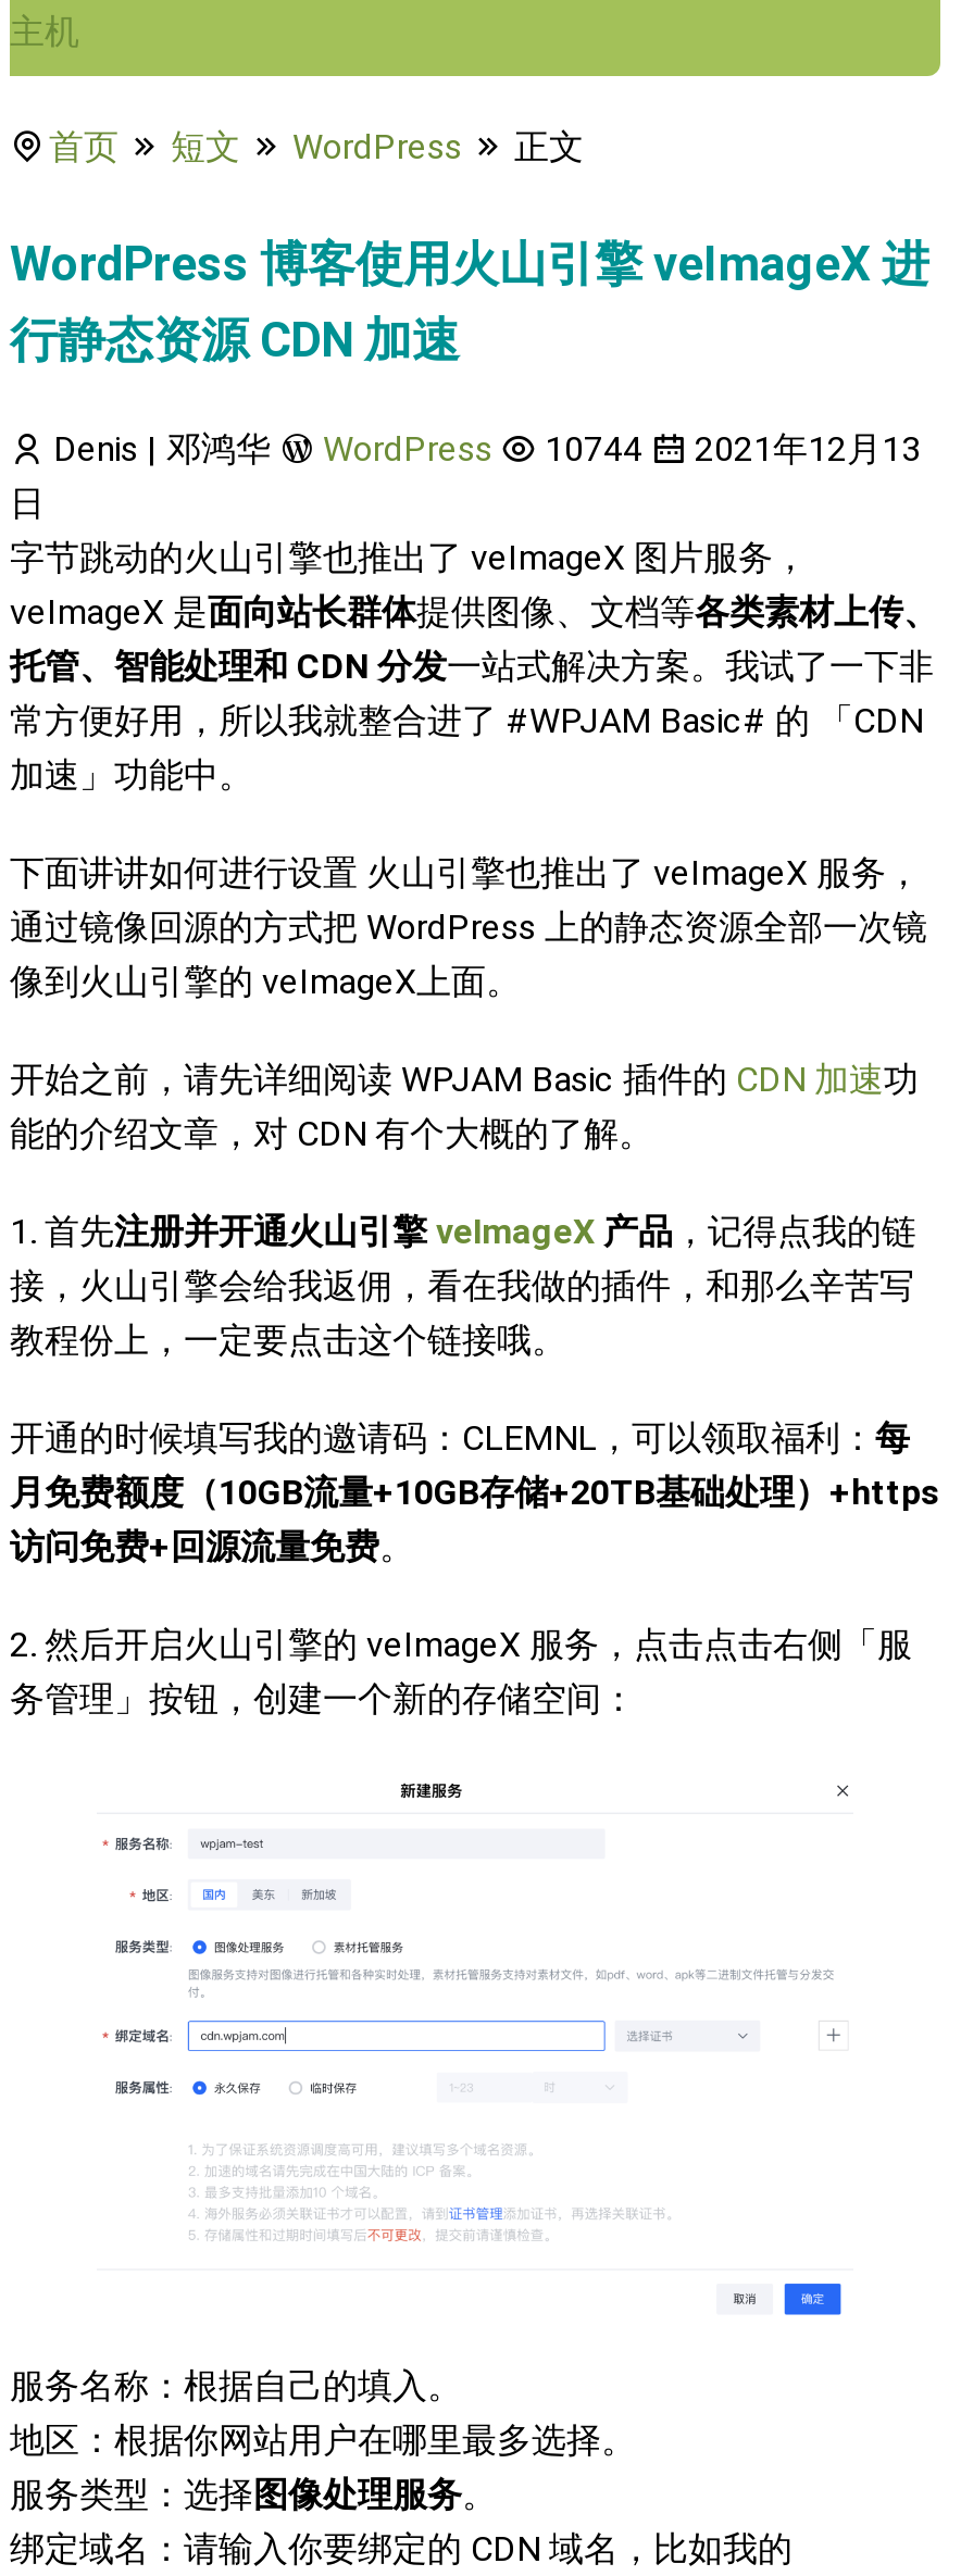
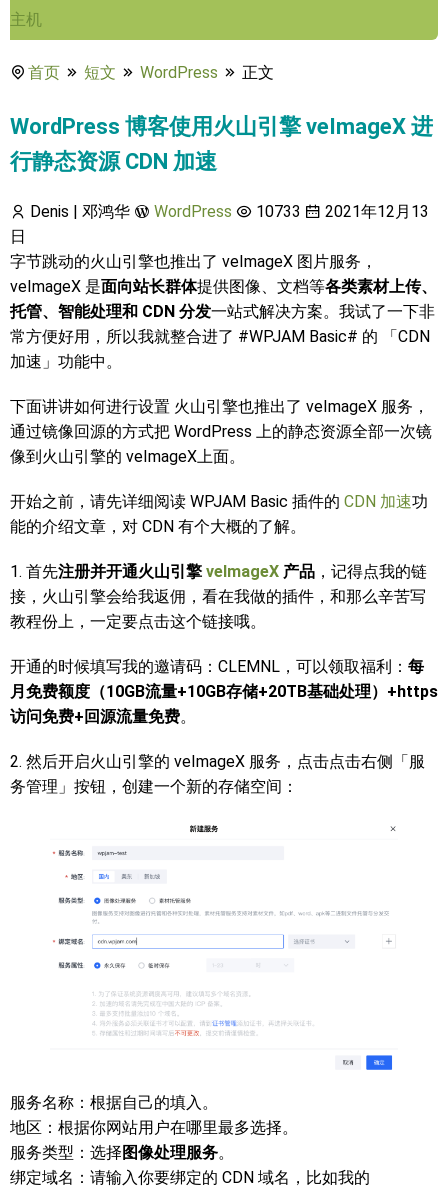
[536,428,642,470] 10744 -> [252,202,301,221] 10733

